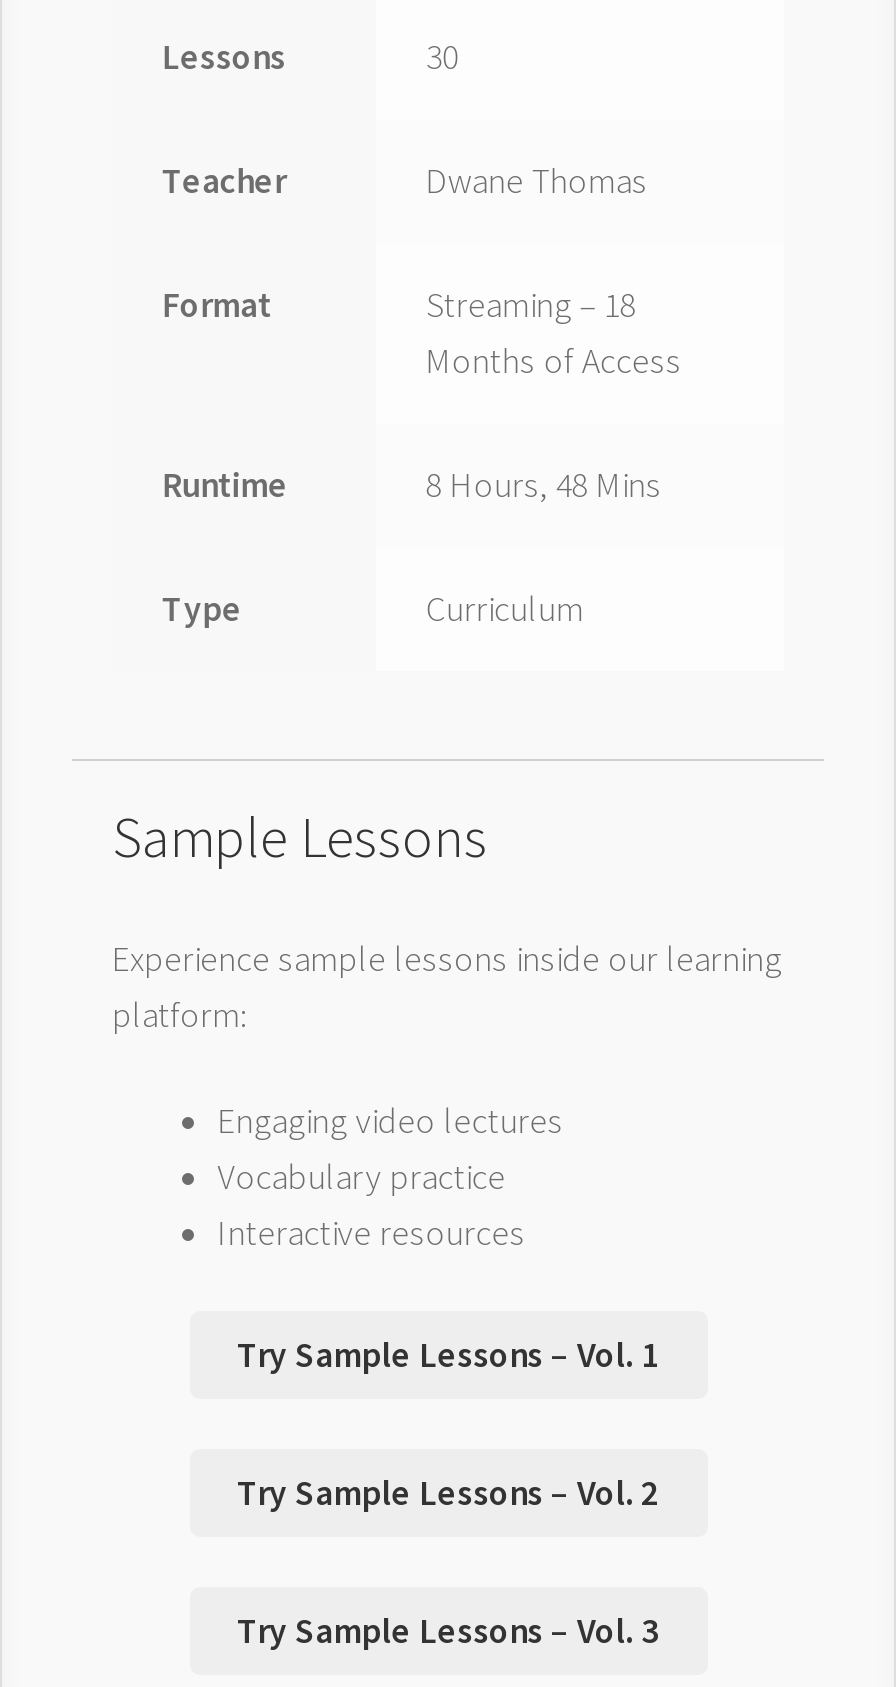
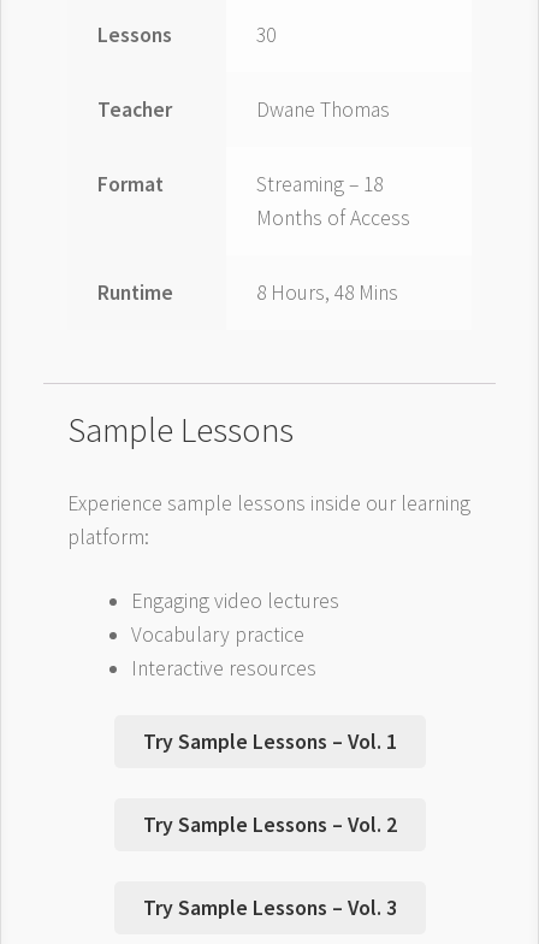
[162,587,584,631] Type | Curriculum -> none

